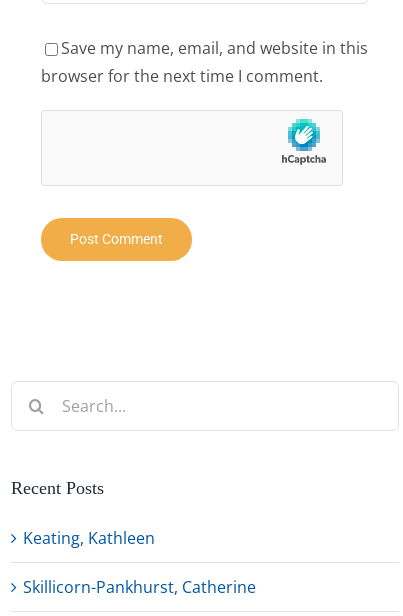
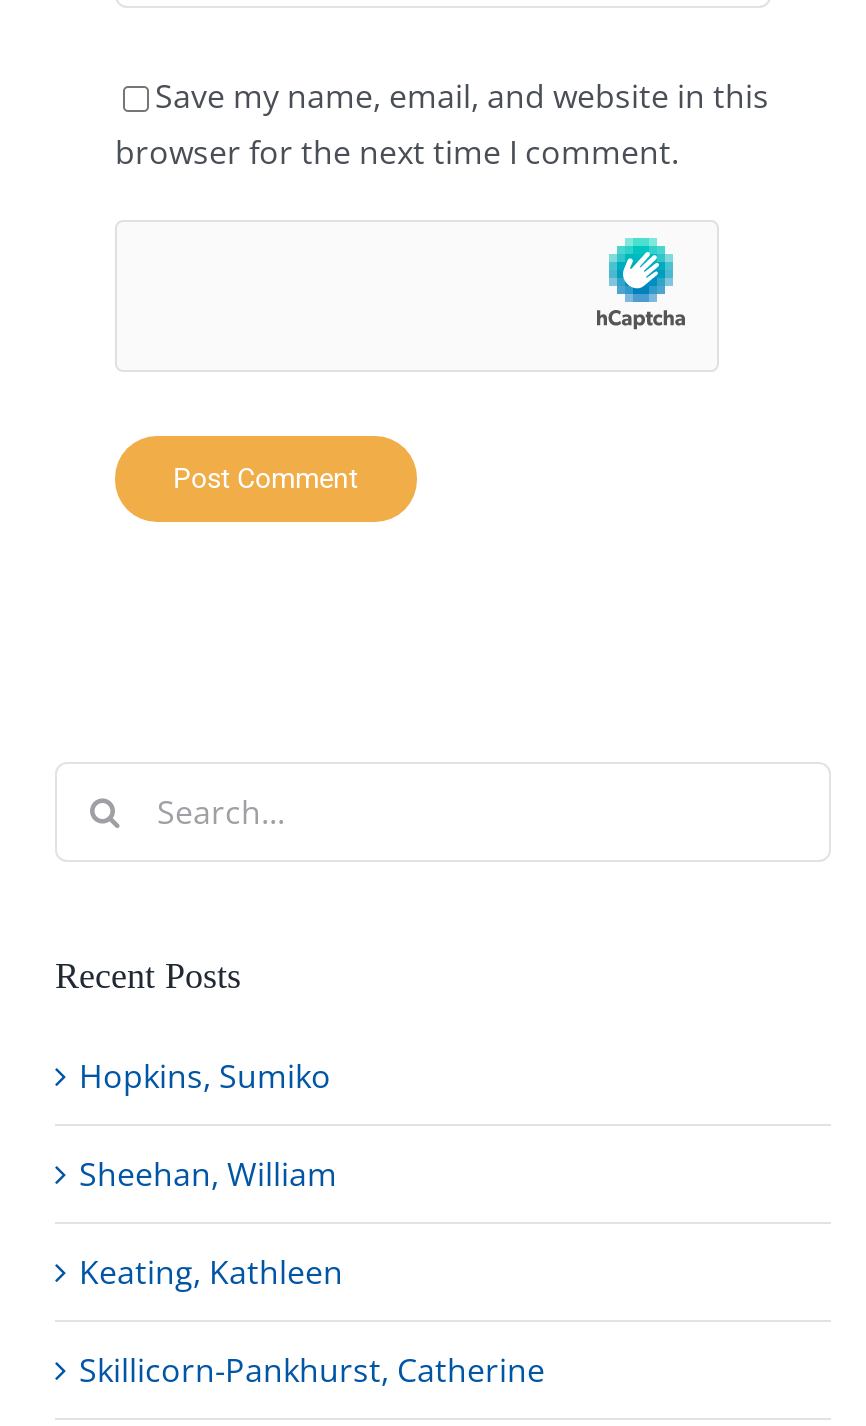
none -> [79,1054,337,1196] Hopkins, Sumiko | Sheehan, William

